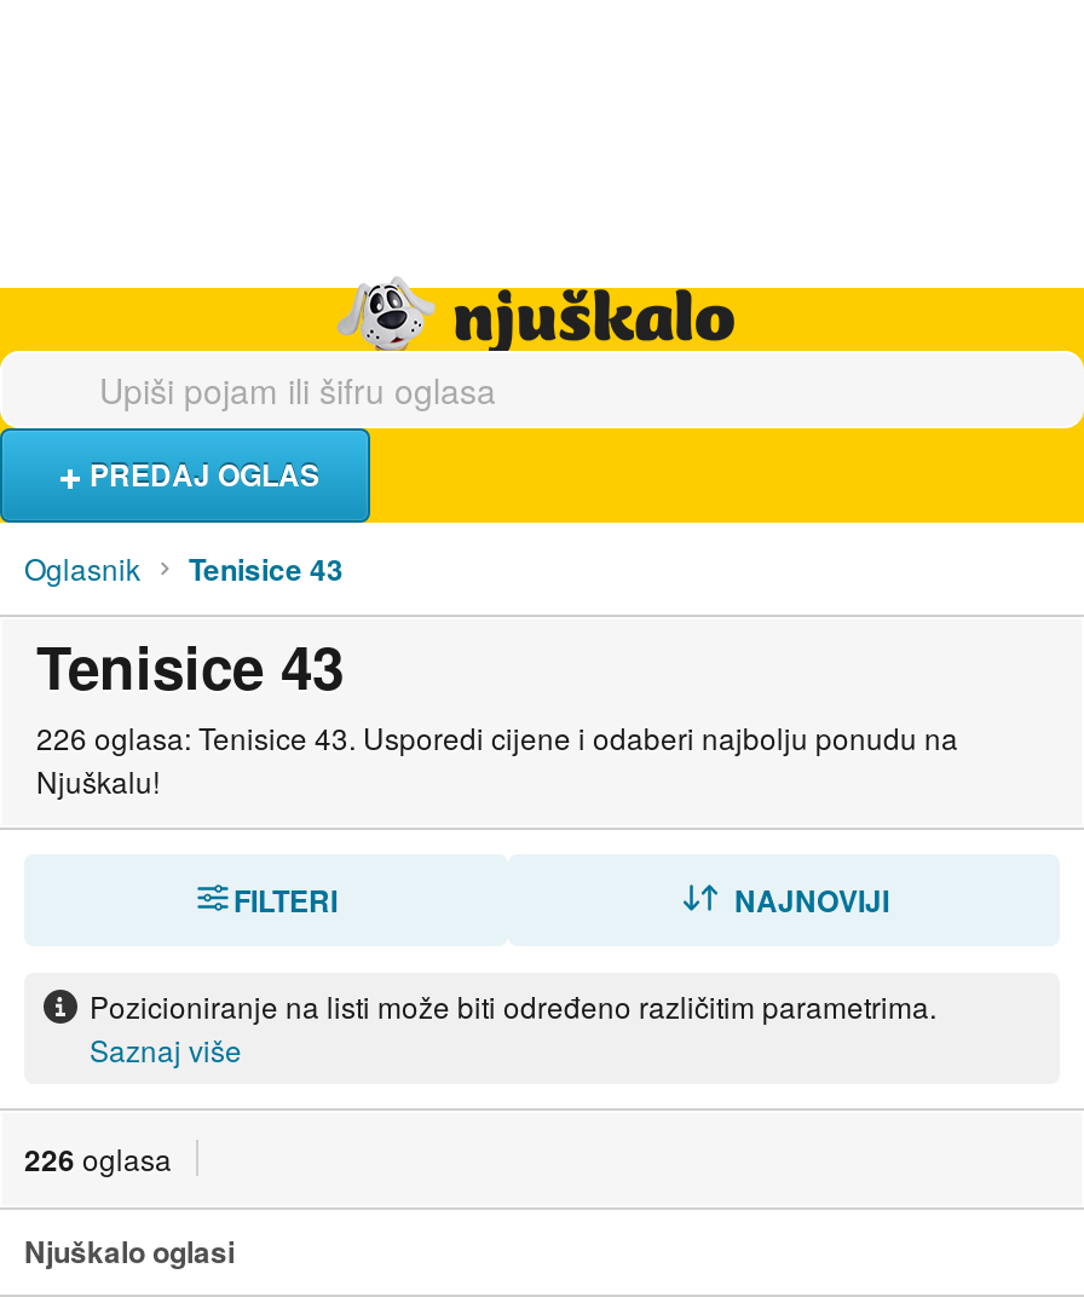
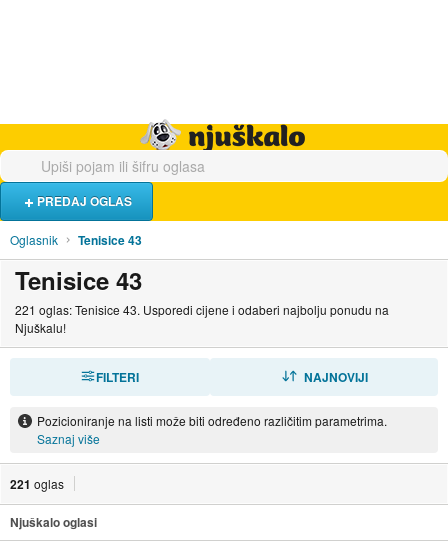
[36,716,958,757] 226 oglasa: Tenisice 43. Usporedi cijene i odaberi najbolju ponudu na -> [15,301,389,318] 221 oglas: Tenisice 43. Usporedi cijene i odaberi najbolju ponudu na
[24,1137,172,1181] 226 oglasa -> [10,475,64,493] 221 oglas

